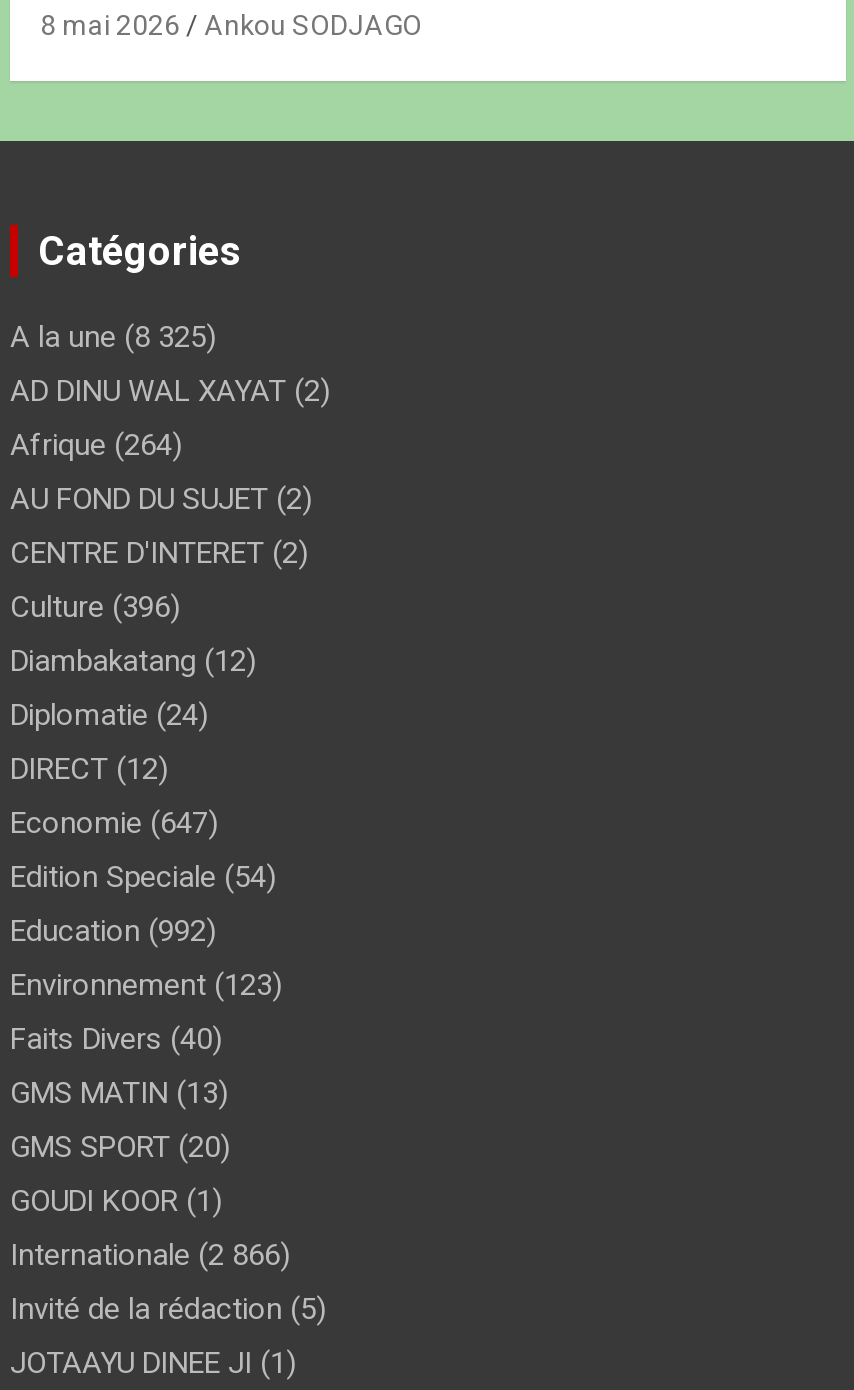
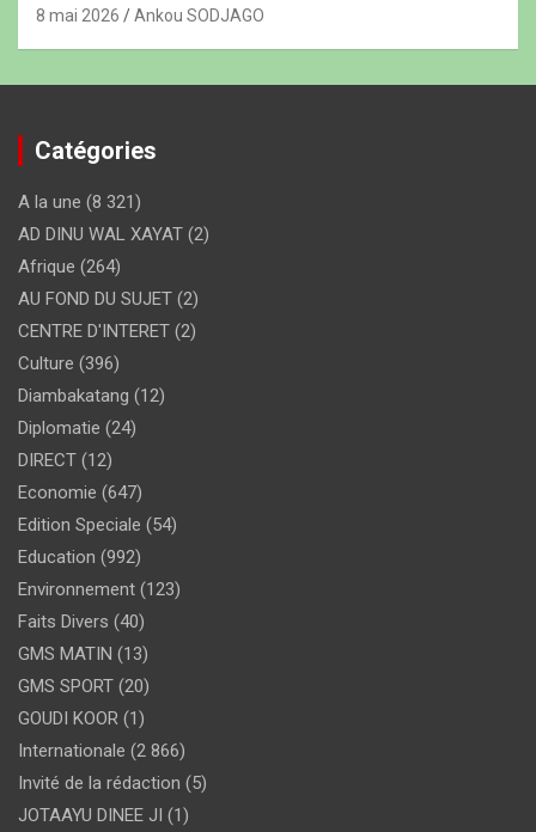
[10,318,216,354] A la une (8 325) -> [18,191,141,212] A la une (8 321)

